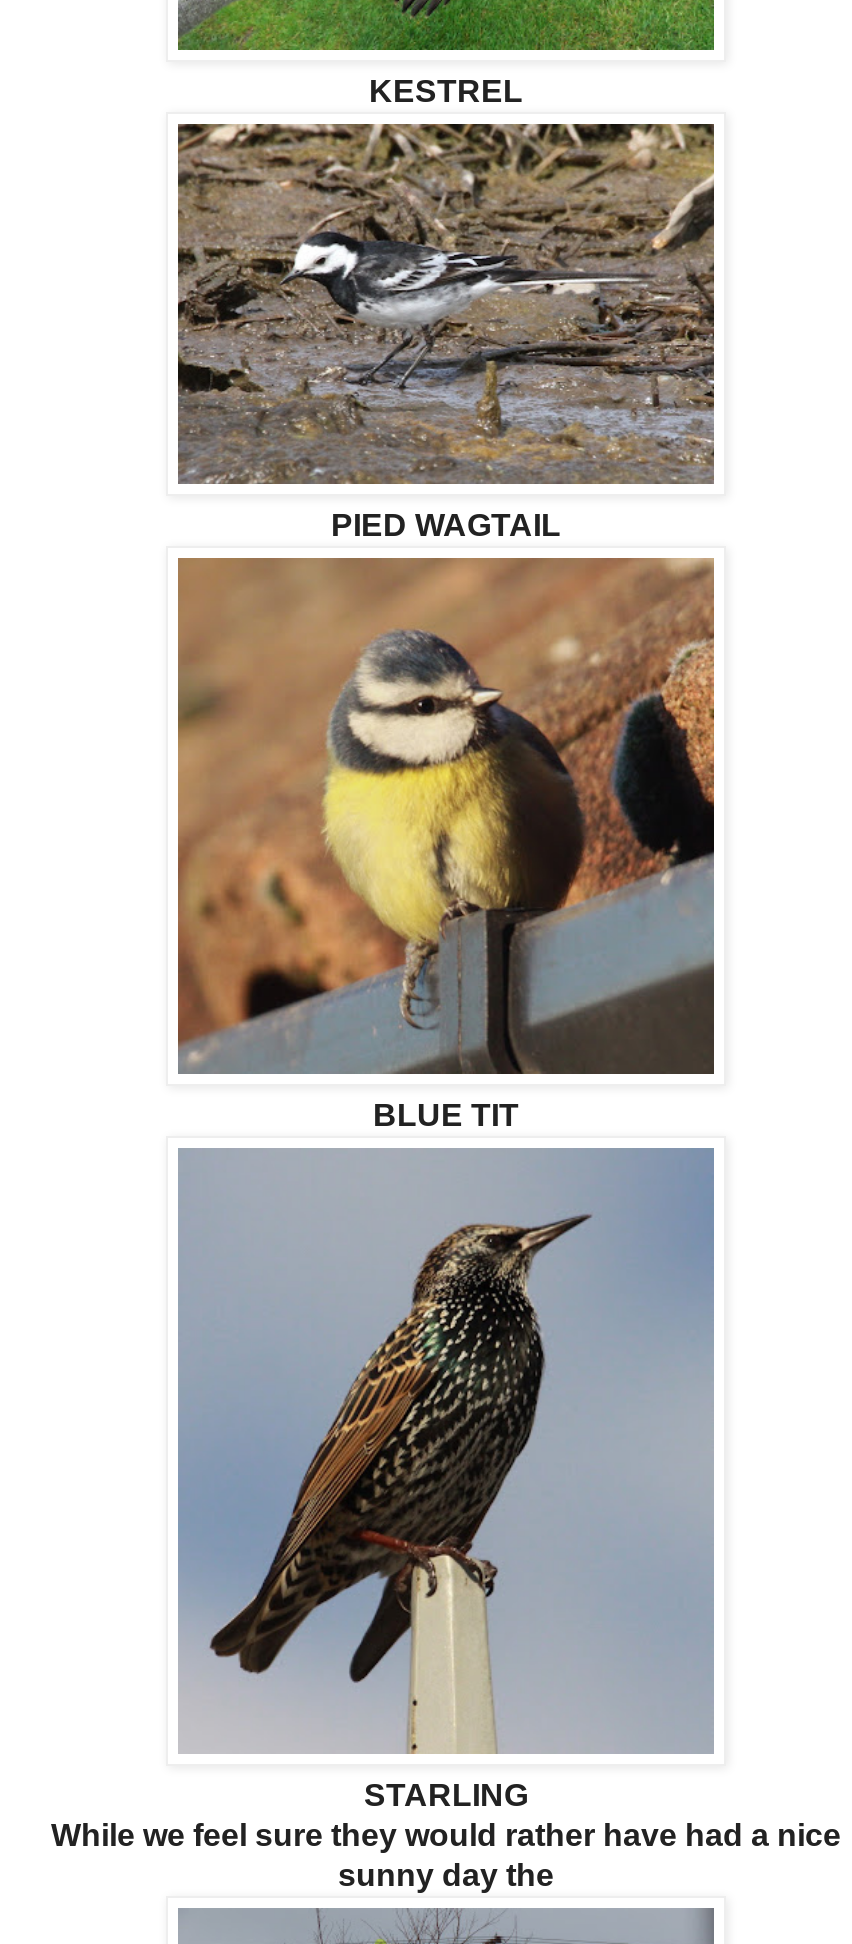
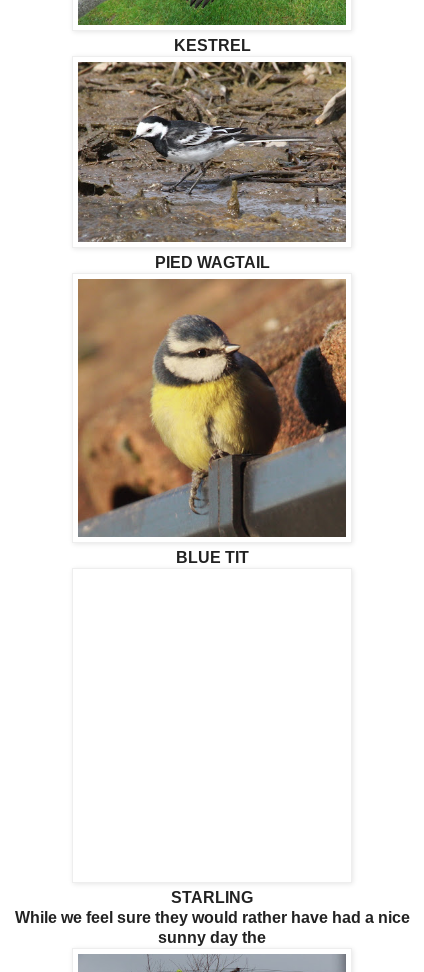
[176,1146,716,1756] [image] -> none

